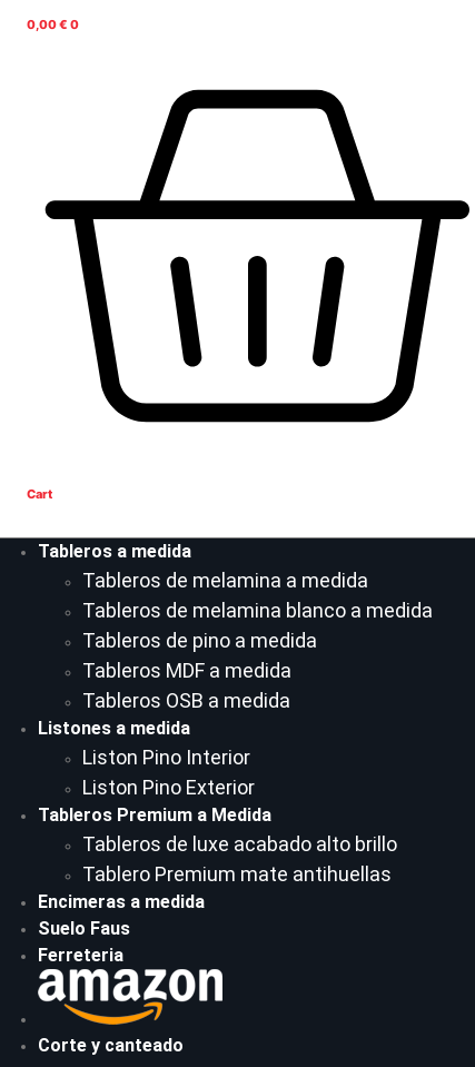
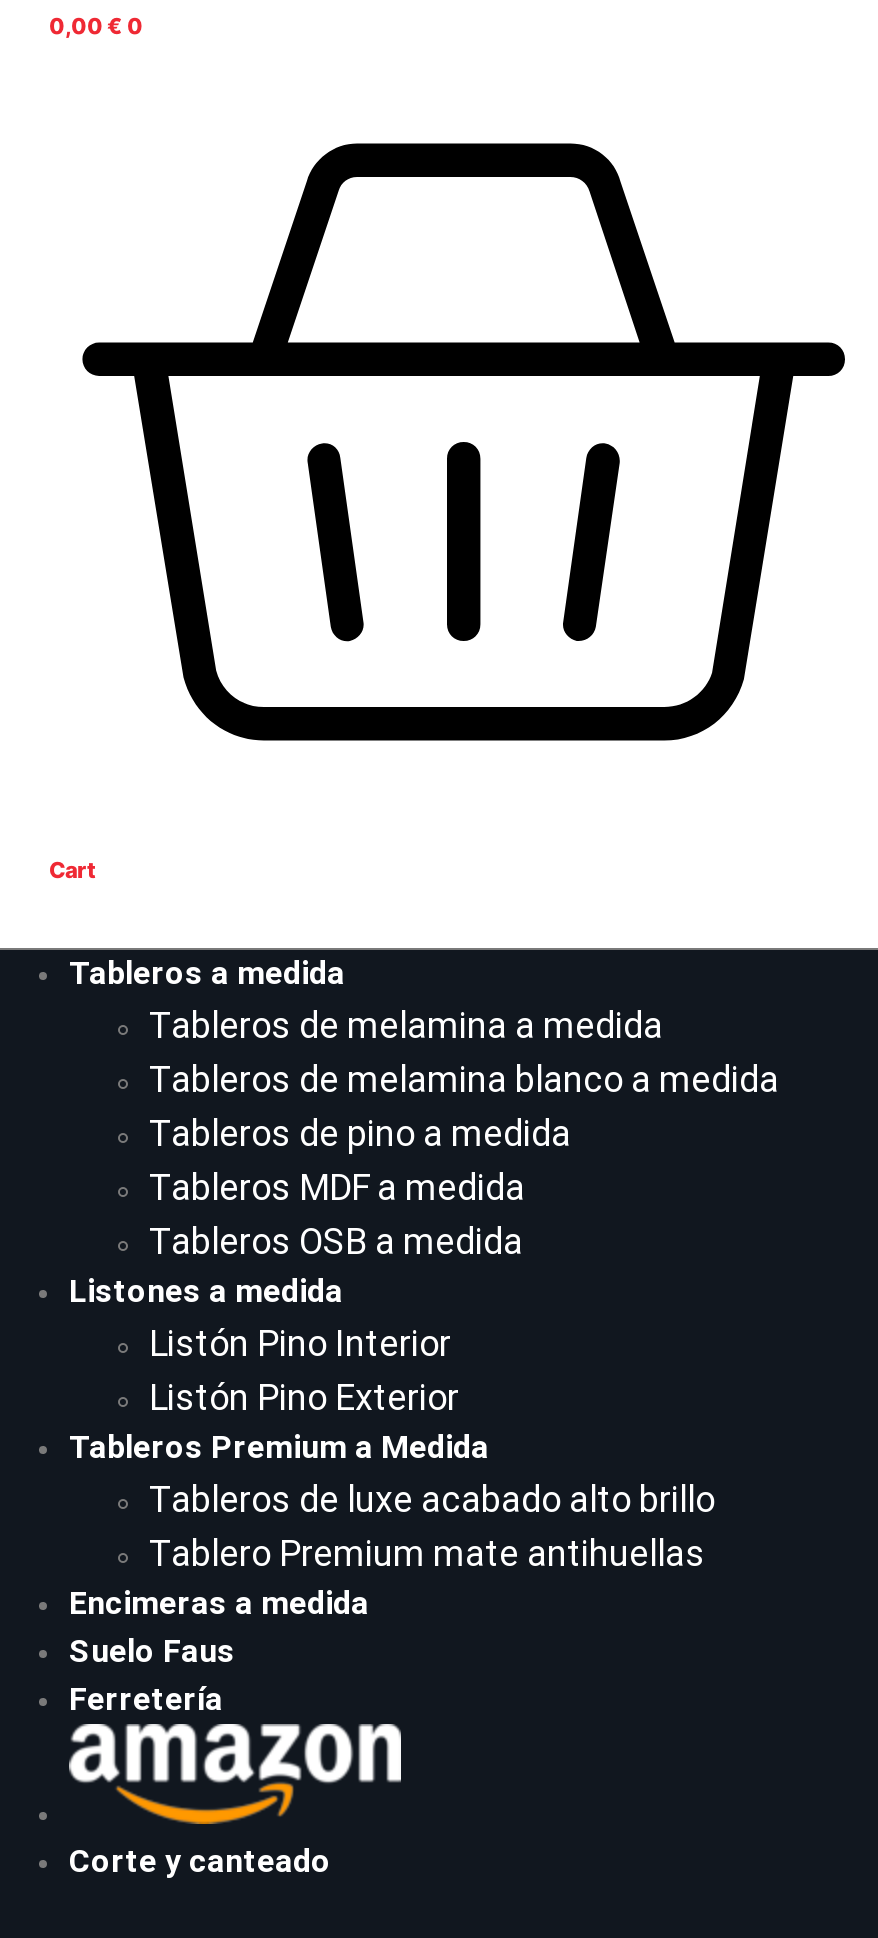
[82,745,250,768] Liston Pino Interior -> [149,1321,451,1363] Listón Pino Interior
[82,775,255,798] Liston Pino Exterior -> [149,1375,459,1417] Listón Pino Exterior
[38,944,123,965] Ferreteria -> [69,1679,223,1717] Ferretería

